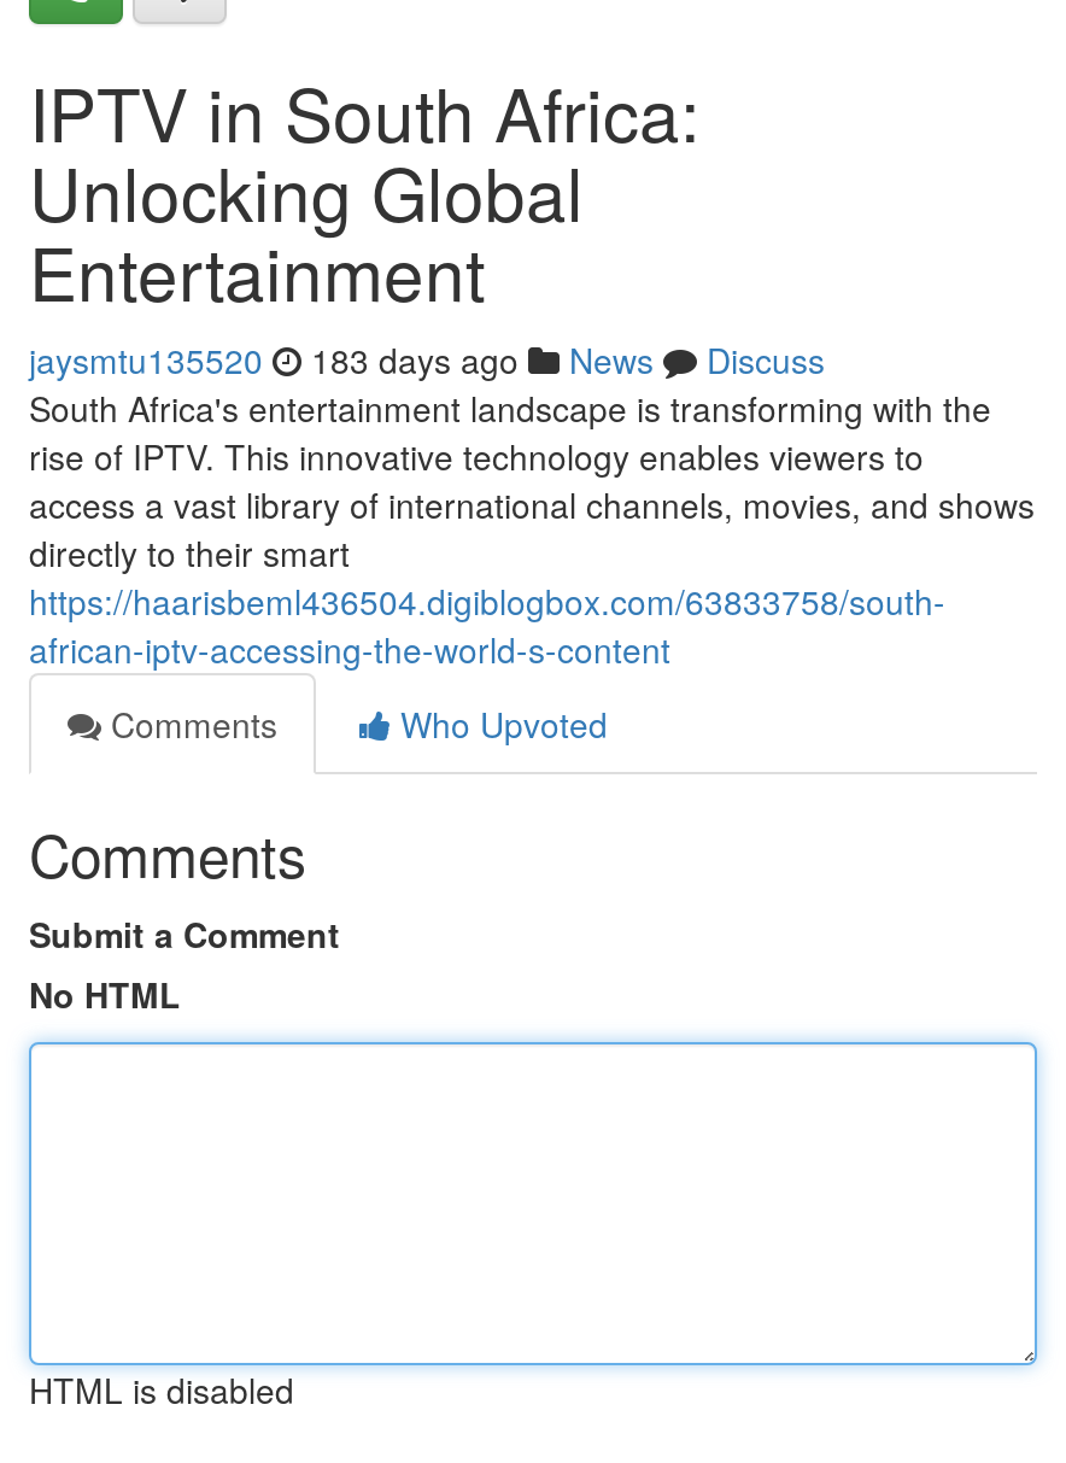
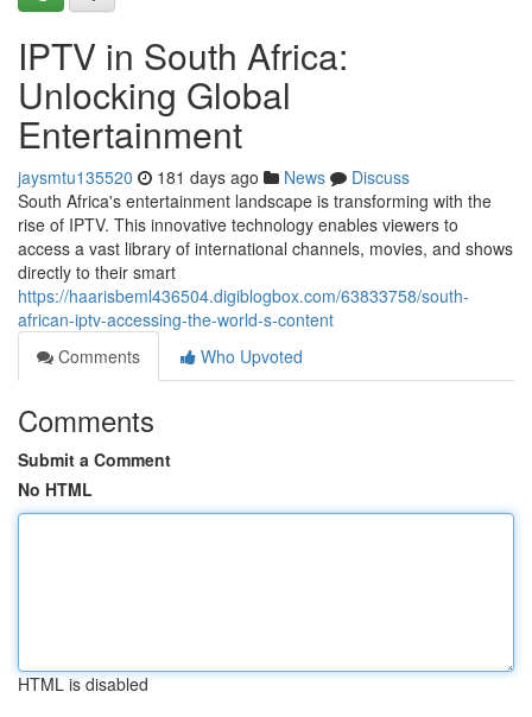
[29,335,825,384] jaysmtu135520 183 days ago News Discuss -> [18,165,410,189] jaysmtu135520 181 days ago News Discuss

